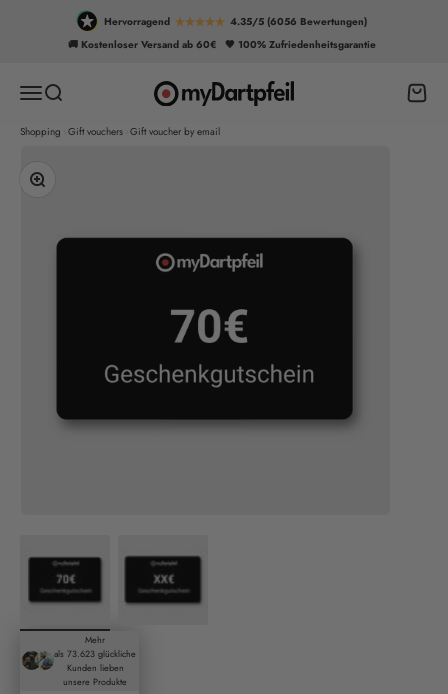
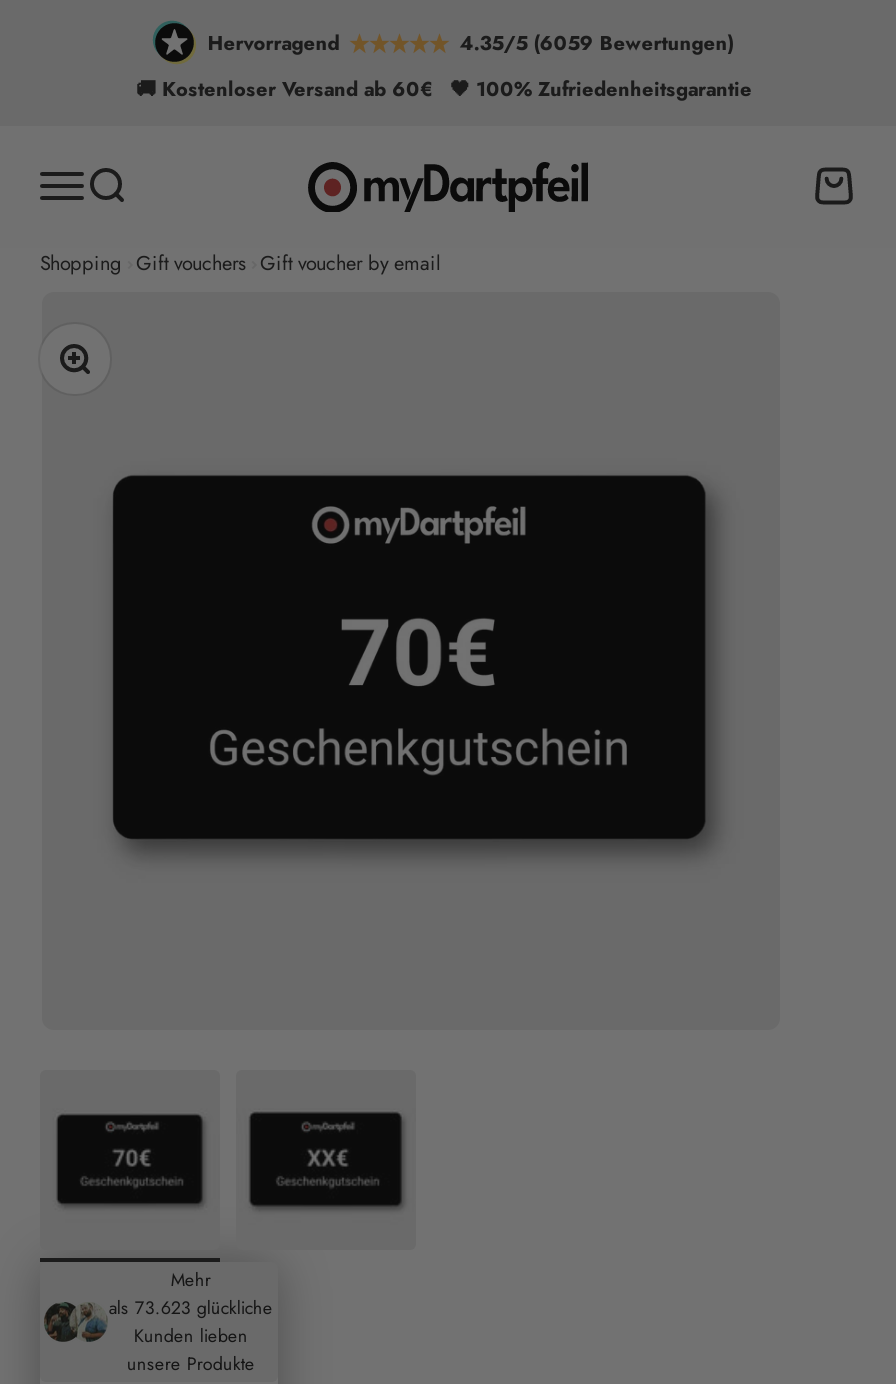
[230,14,367,29] 4.35/5 (6056 Bewertungen) -> [460,28,734,58] 4.35/5 (6059 Bewertungen)

